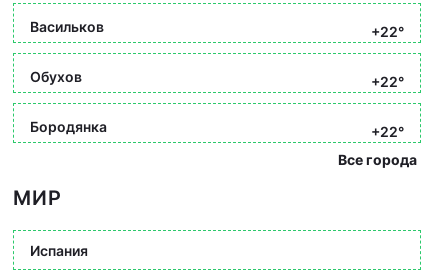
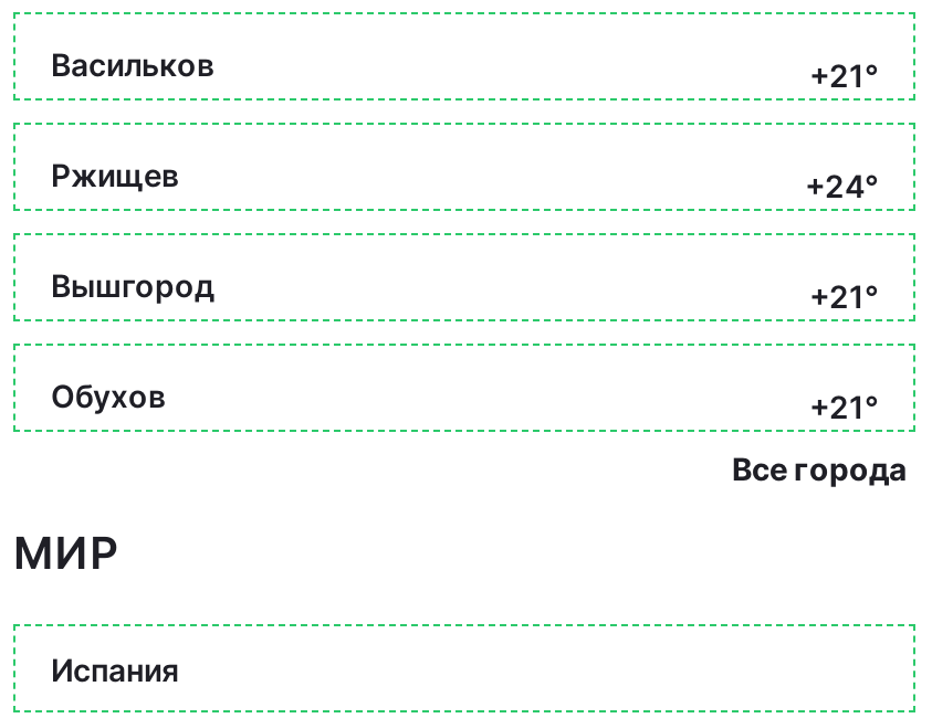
[371,23,404,40] +22° -> [51,56,878,315] +21° | Ржищев | +24° | Вышгород | +21°
[30,73,404,140] +22° | Бородянка | +22° -> [809,388,878,425] +21°
moved [30,67,82,84] -> [51,376,166,413]: Обухов

